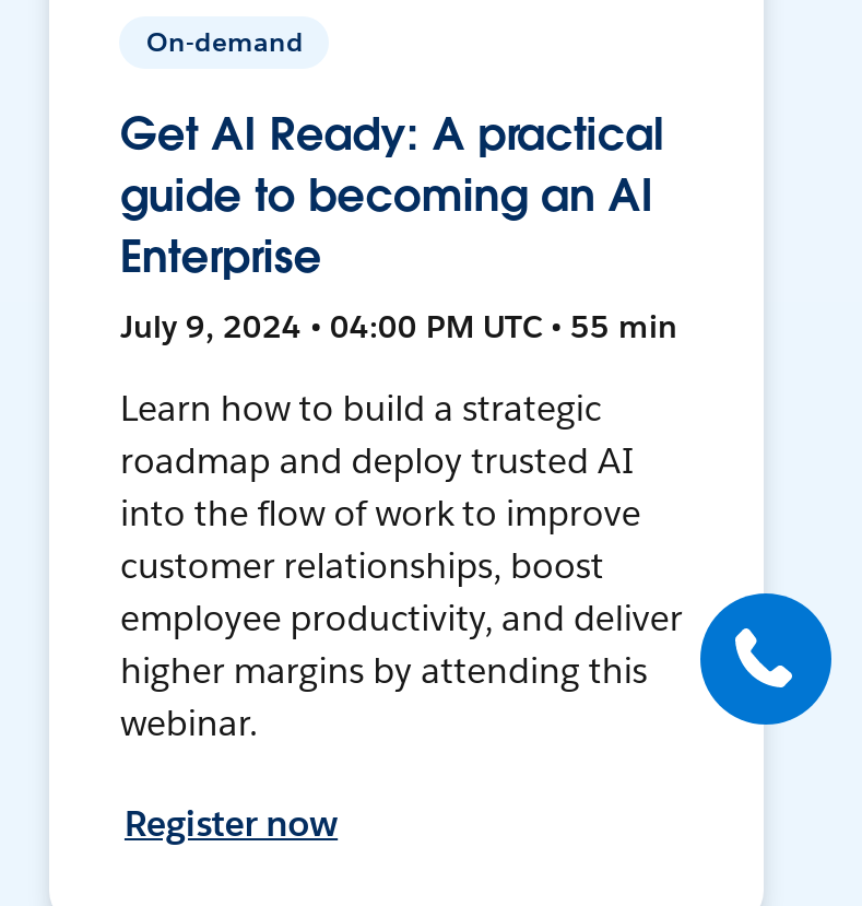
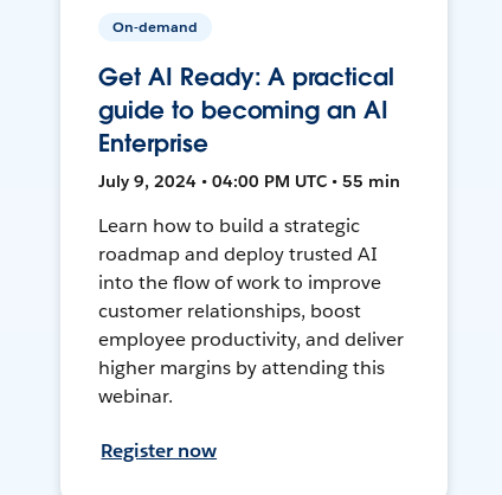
[698,591,834,727] [image] -> none

